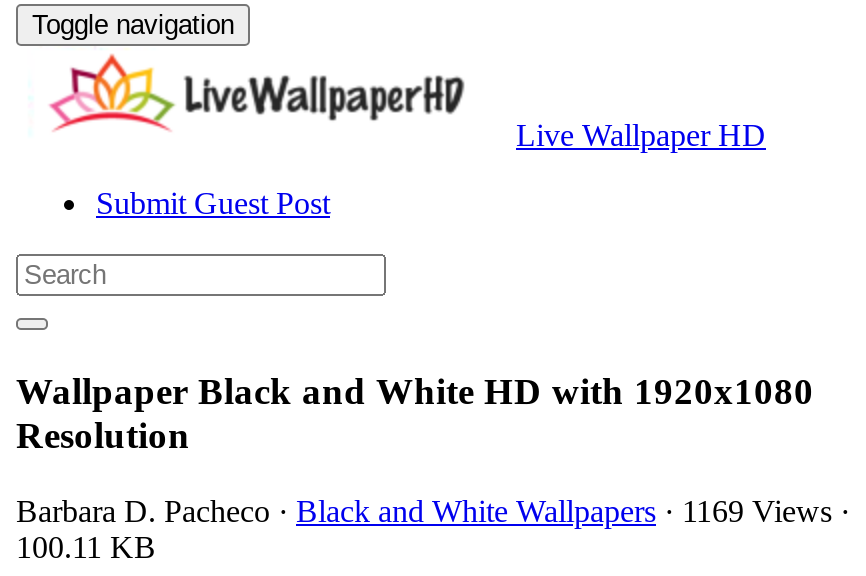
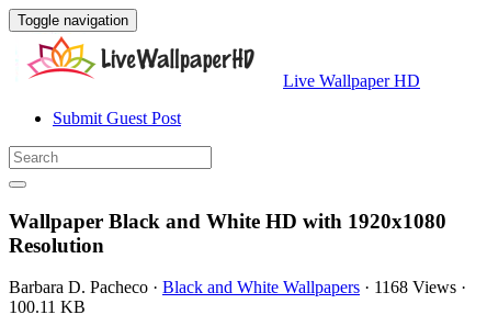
[16,495,850,529] Barbara D. Pacheco · Black and White Wallpapers · 1169 Views · -> [9,278,466,297] Barbara D. Pacheco · Black and White Wallpapers · 1168 Views ·

